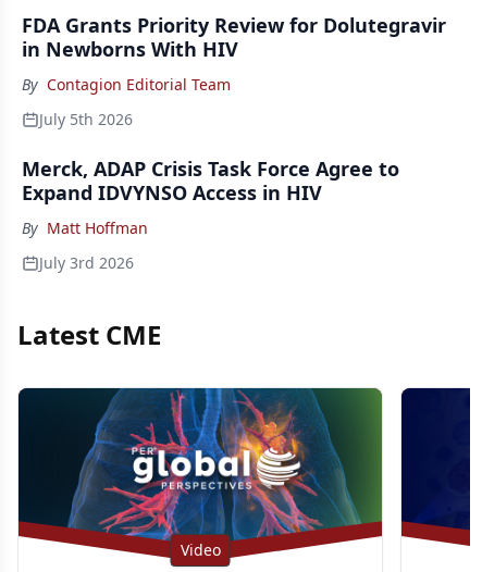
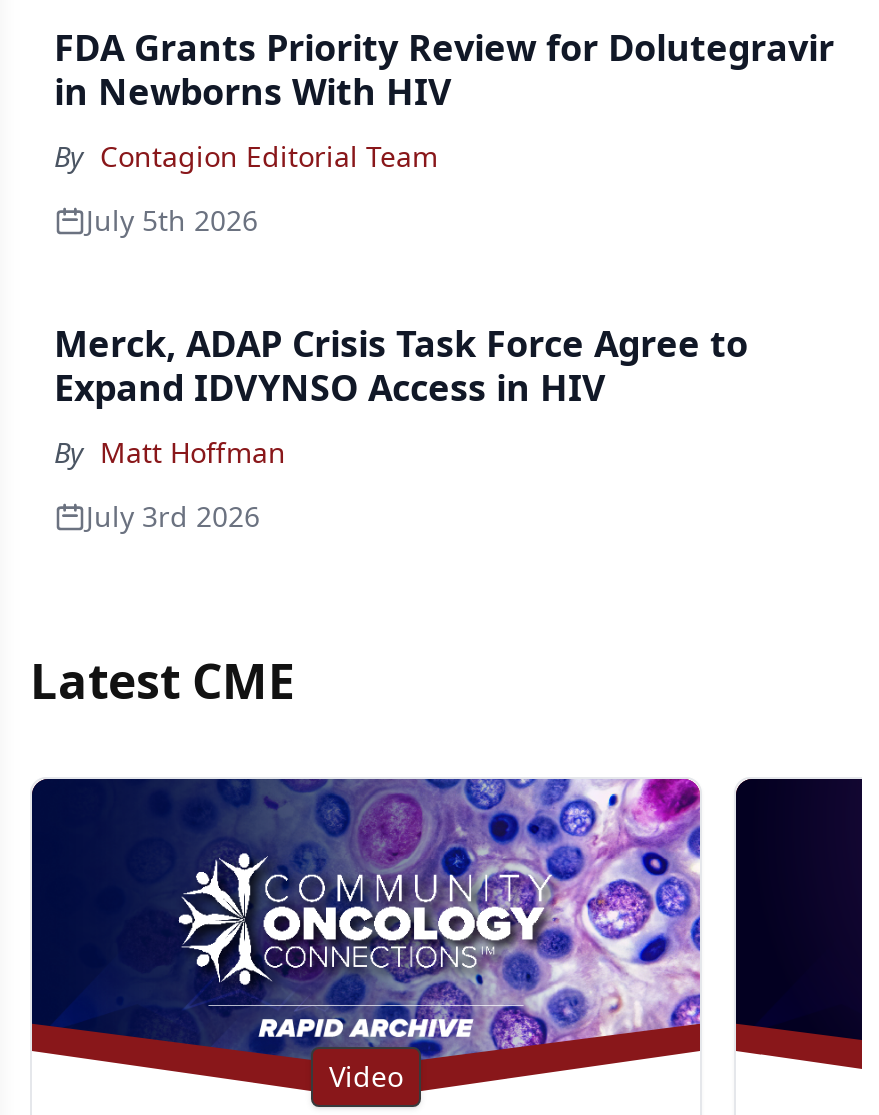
[33,387,383,540] [image] -> [54,777,702,1059] [image]
moved [413,460,469,529] -> [762,911,858,1037]: [image]

